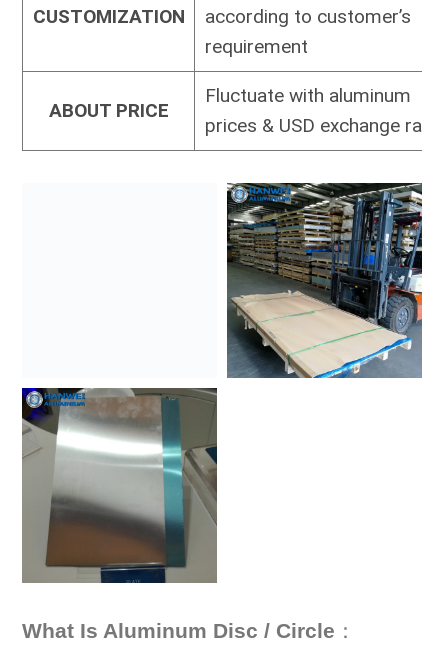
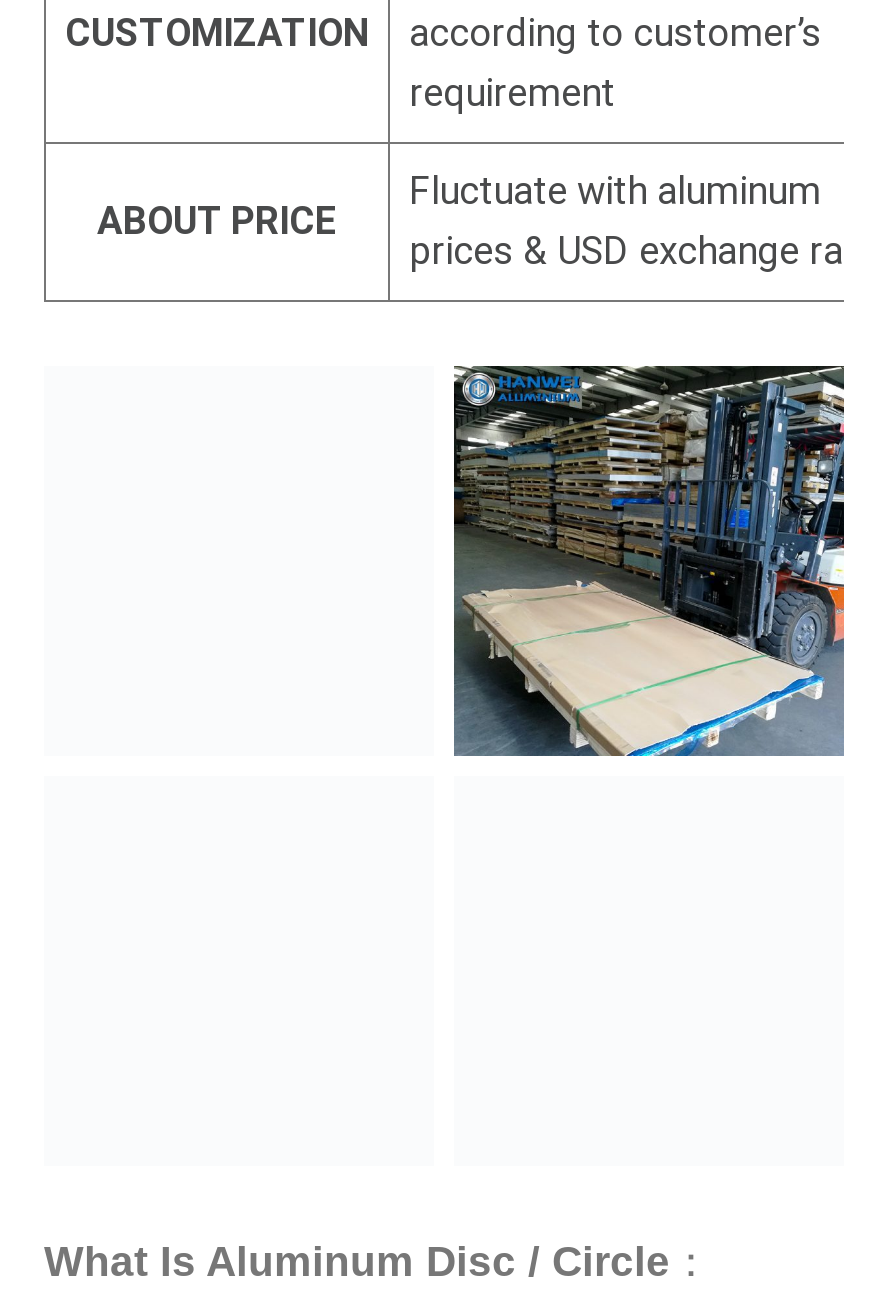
[21,387,218,584] [image] -> none

